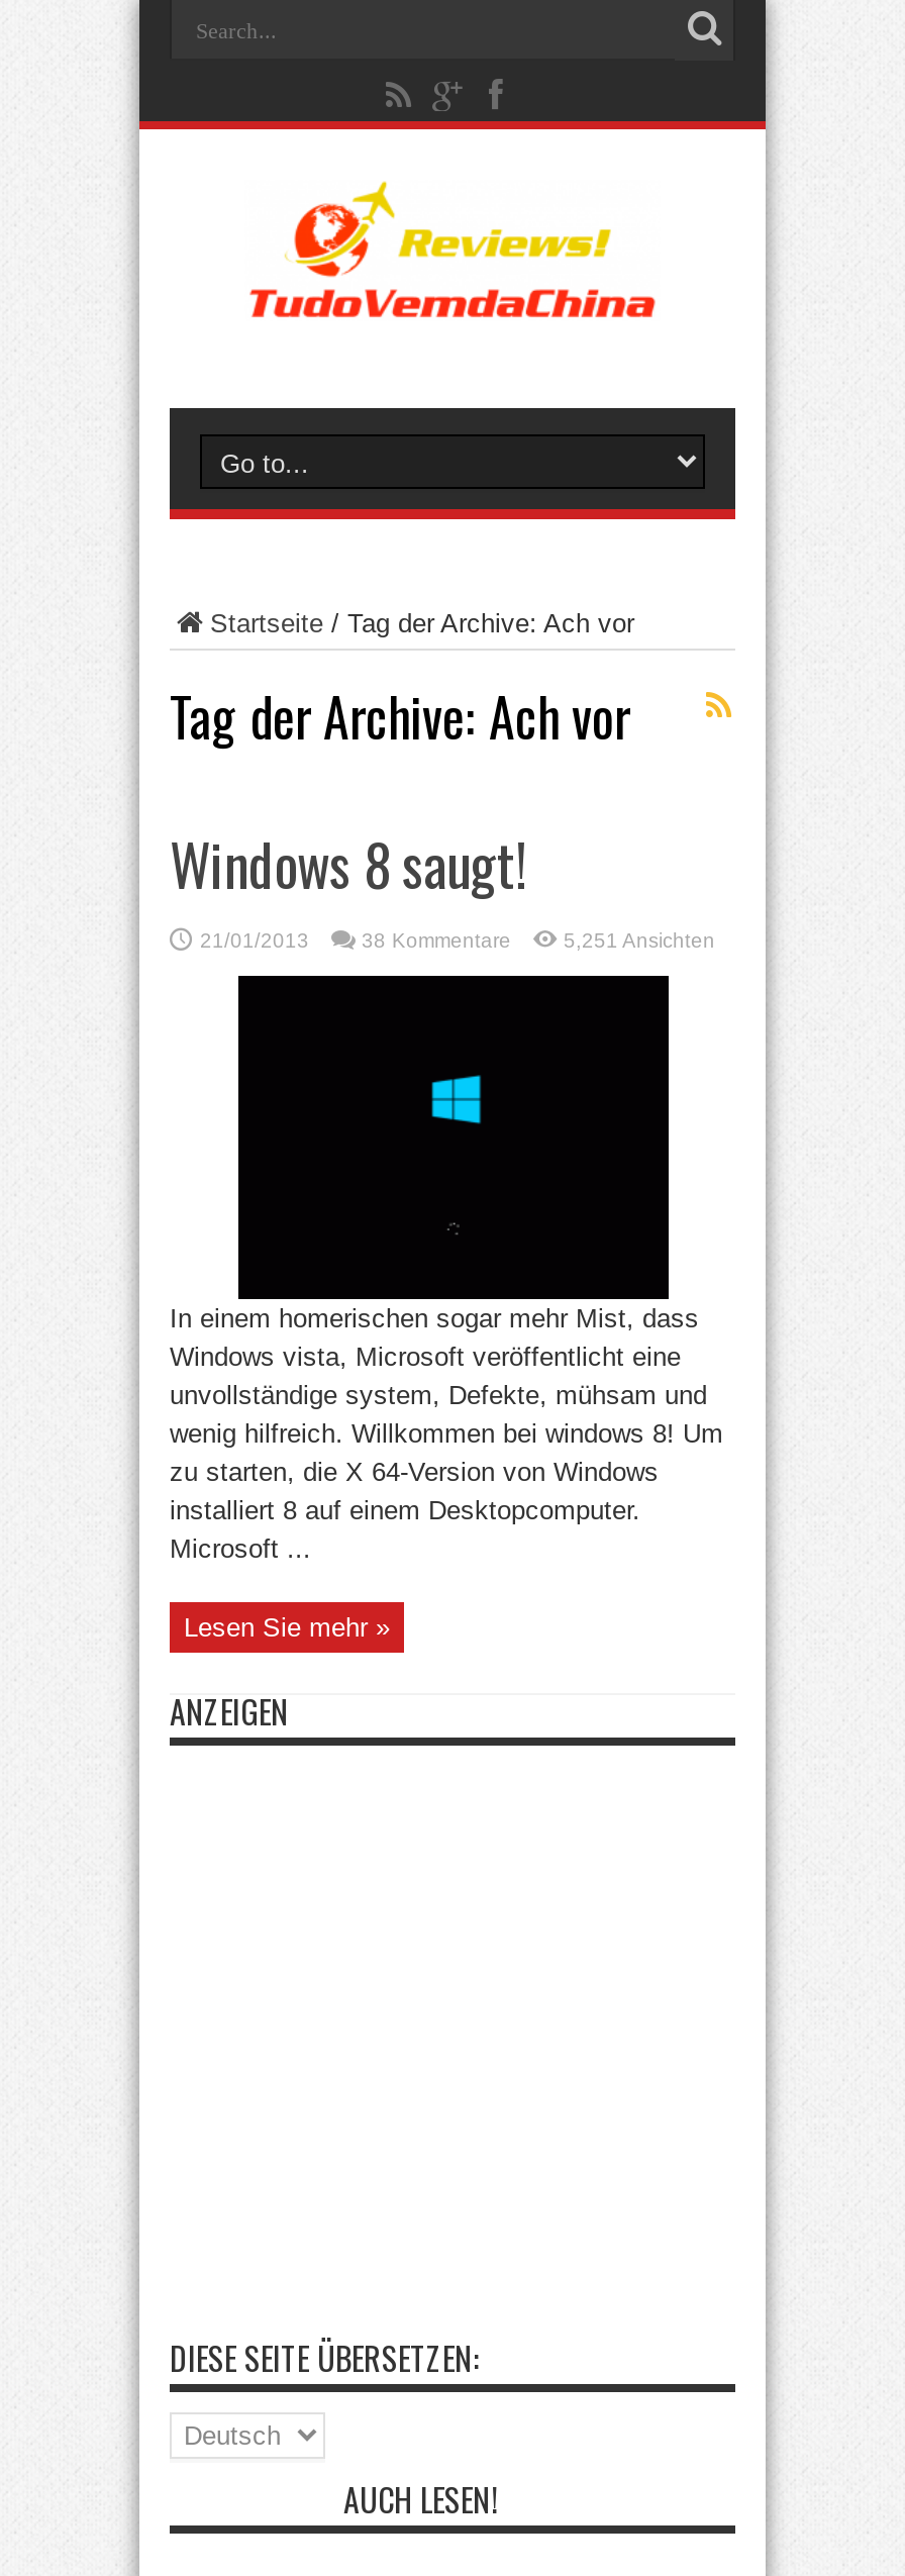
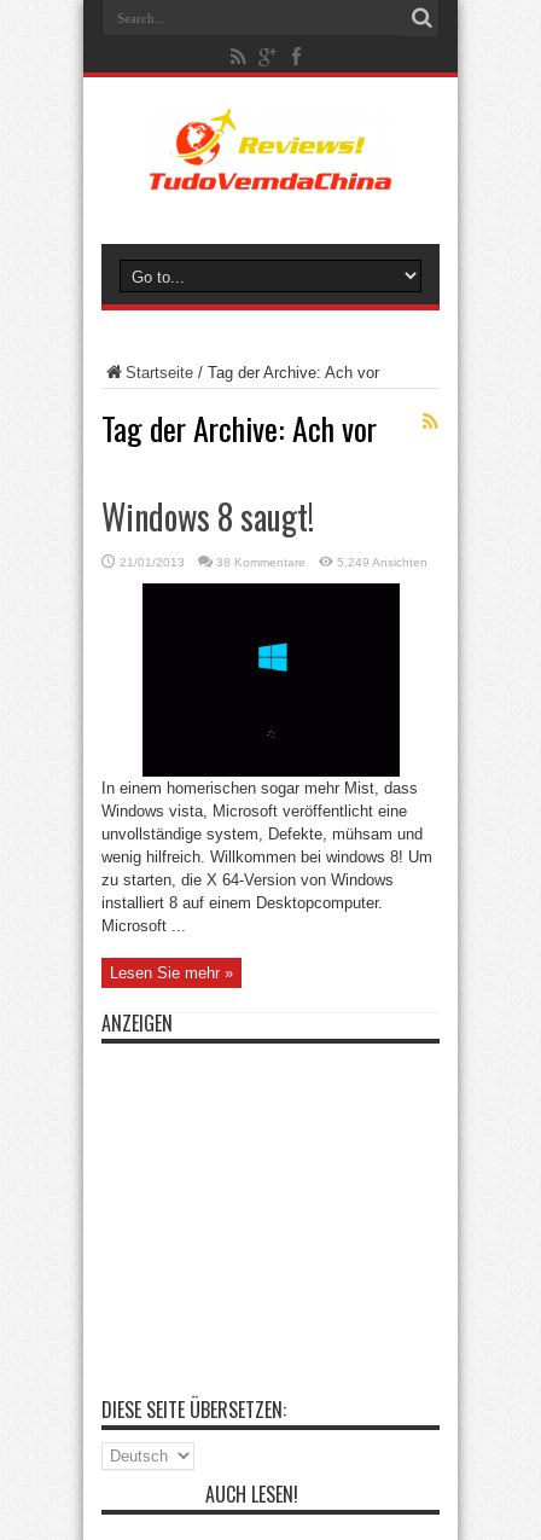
[564,929,715,952] 5,251 Ansichten -> [337,556,427,569] 5,249 Ansichten

